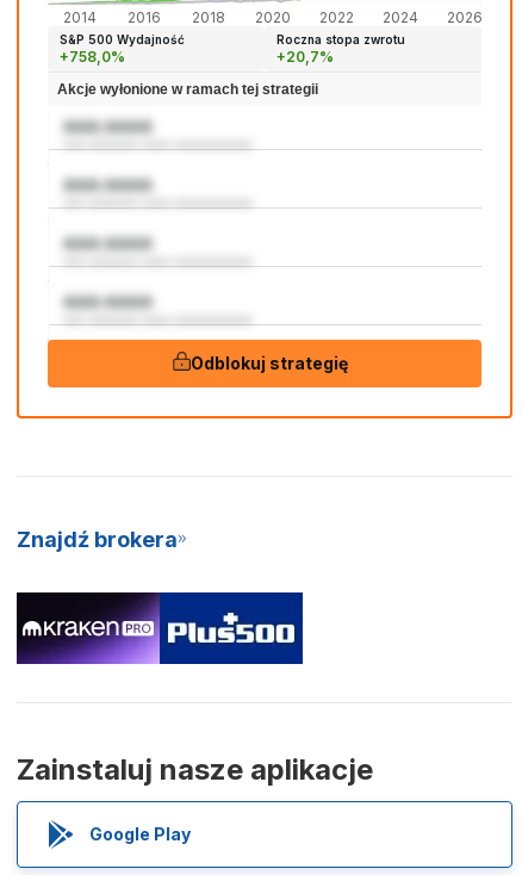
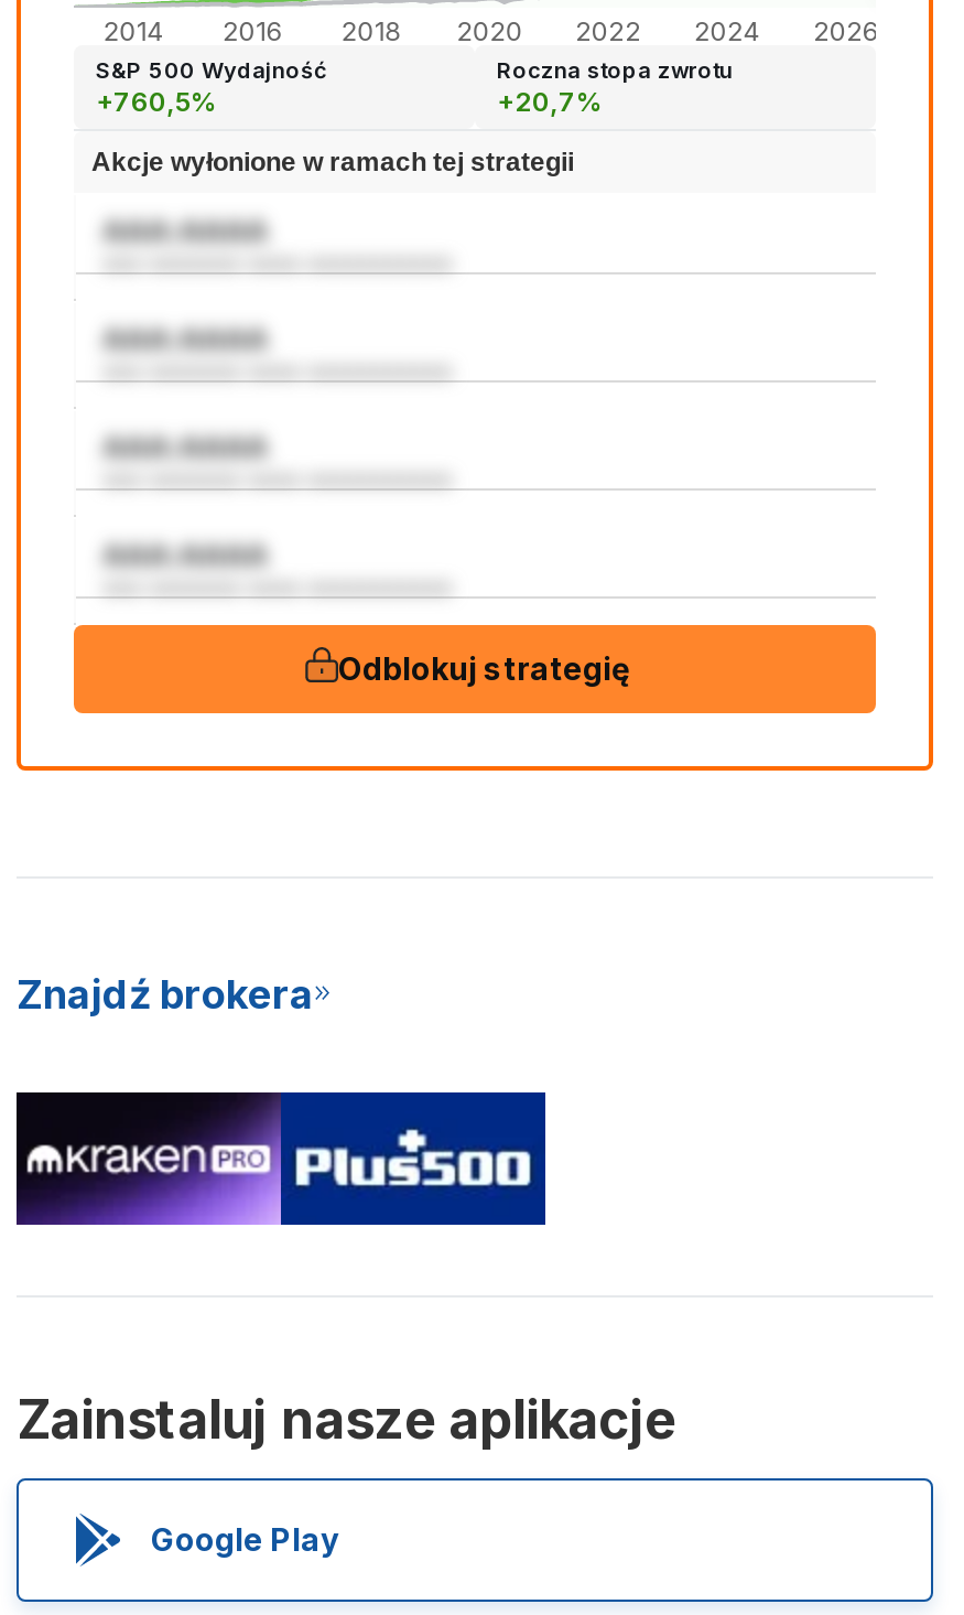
[60,47,125,65] +758,0% -> [96,84,217,118] +760,5%

